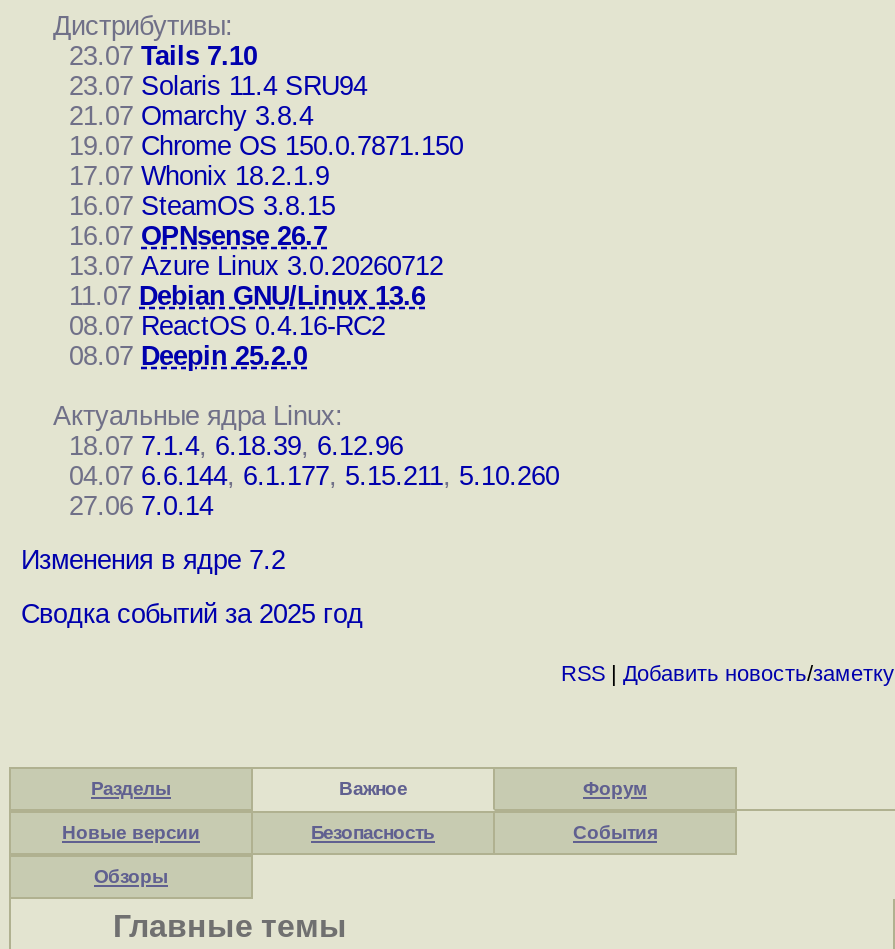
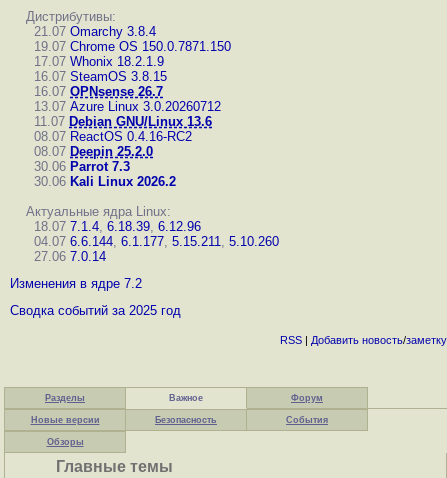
[53,41,367,101] 23.07 Tails 7.10 | 23.07 Solaris 11.4 SRU94 -> none
moved [53,101,463,371] -> [26,24,231,159]: 21.07 Omarchy 3.8.4 | 19.07 Chrome OS 150.0.7871.150 | 17.07 Whonix 18.2.1.9 | ... | 08.07 ReactOS 0.4.16-RC2 | 08.07 Deepin 25.2.0
none -> [26,159,176,189] 30.06 Parrot 7.3 | 30.06 Kali Linux 2026.2

